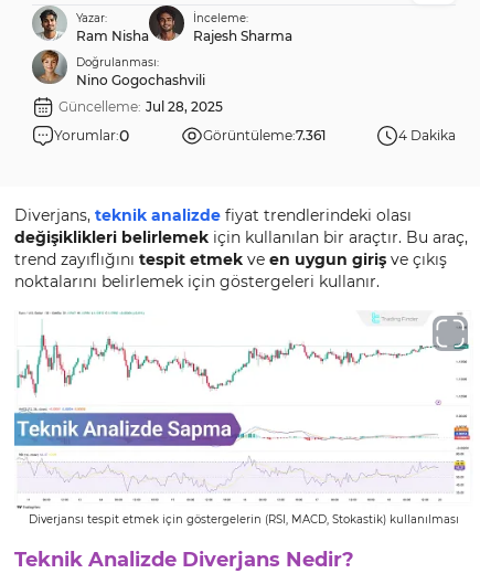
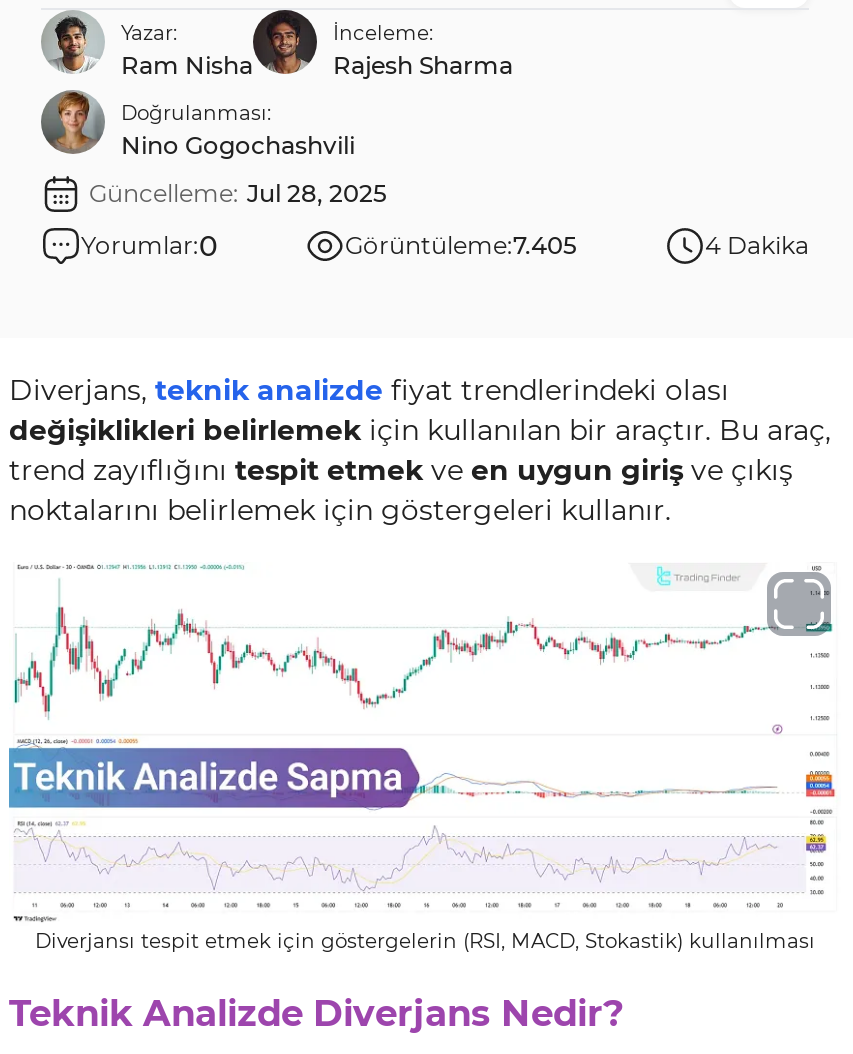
[202,127,325,144] Görüntüleme:7.361 -> [345,230,577,260] Görüntüleme:7.405

